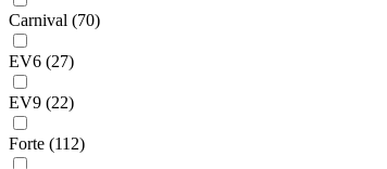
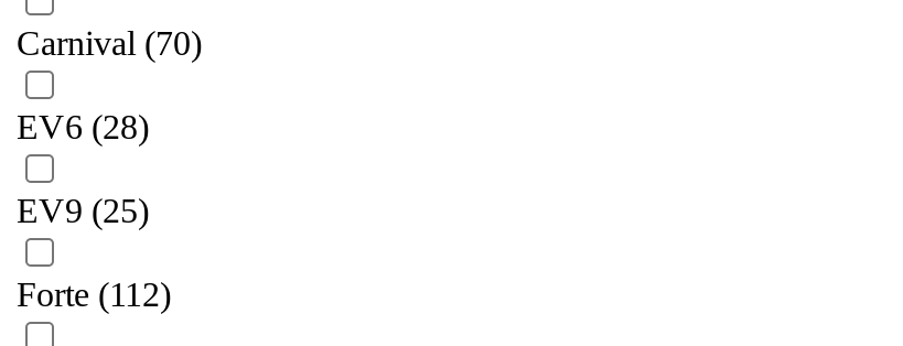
[9,52,74,71] EV6 (27) -> [17,109,149,146] EV6 (28)
[9,94,74,112] EV9 (22) -> [17,193,149,230] EV9 (25)

